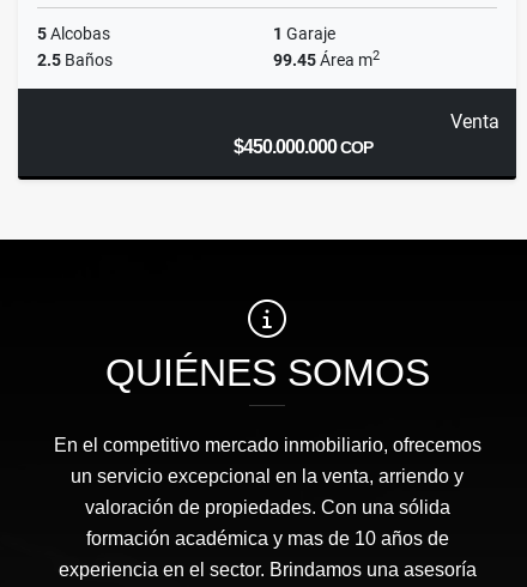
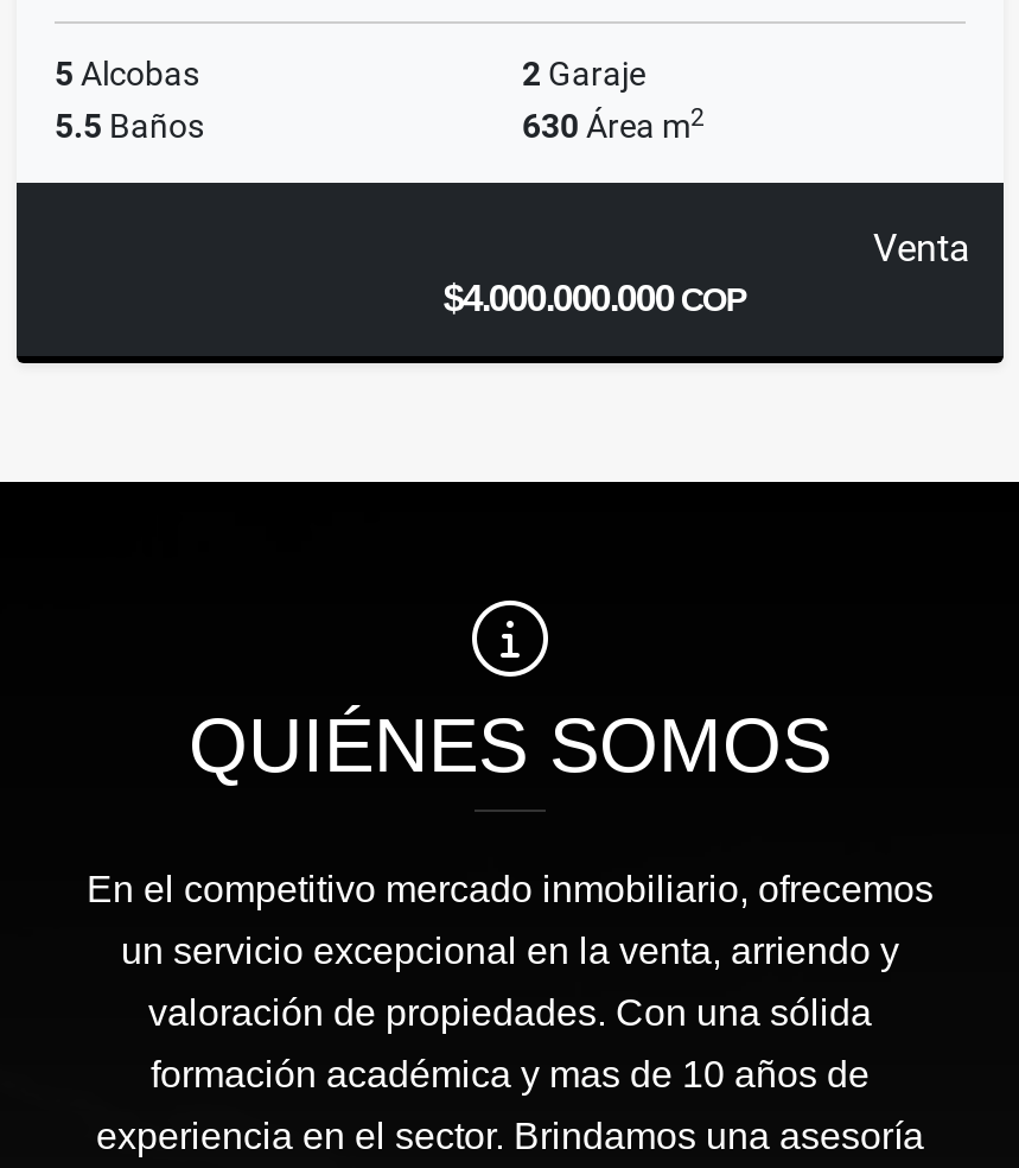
[273,24,335,43] 1 Garaje -> [522,55,645,93] 2 Garaje
[37,51,113,70] 2.5 Baños -> [55,107,204,145] 5.5 Baños
[273,48,380,70] 99.45 Área m2 -> [522,102,705,145] 630 Área m2
[233,137,372,157] $450.000.000 COP -> [443,278,744,319] $4.000.000.000 COP

